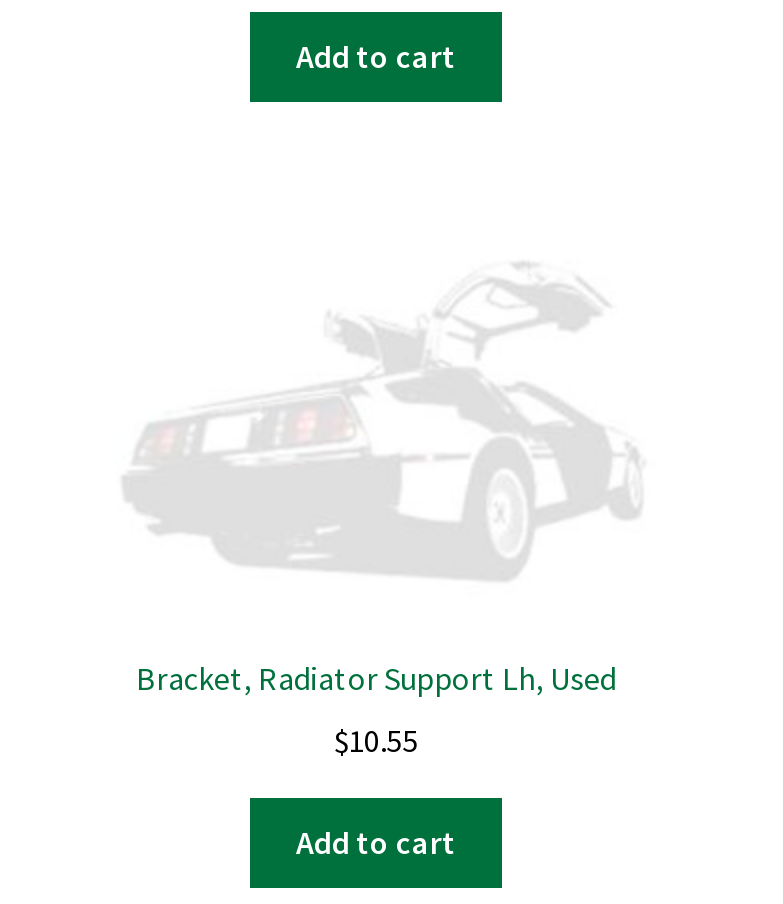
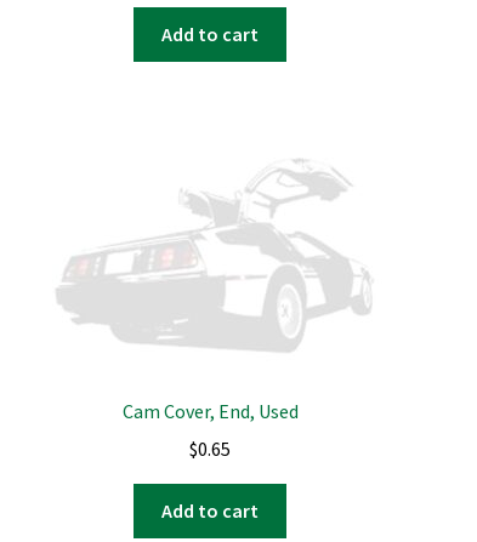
[136,659,616,699] Bracket, Radiator Support Lh, Used -> [122,399,298,424] Cam Cover, End, Used
[334,720,418,760] $10.55 -> [189,437,231,461] $0.65

